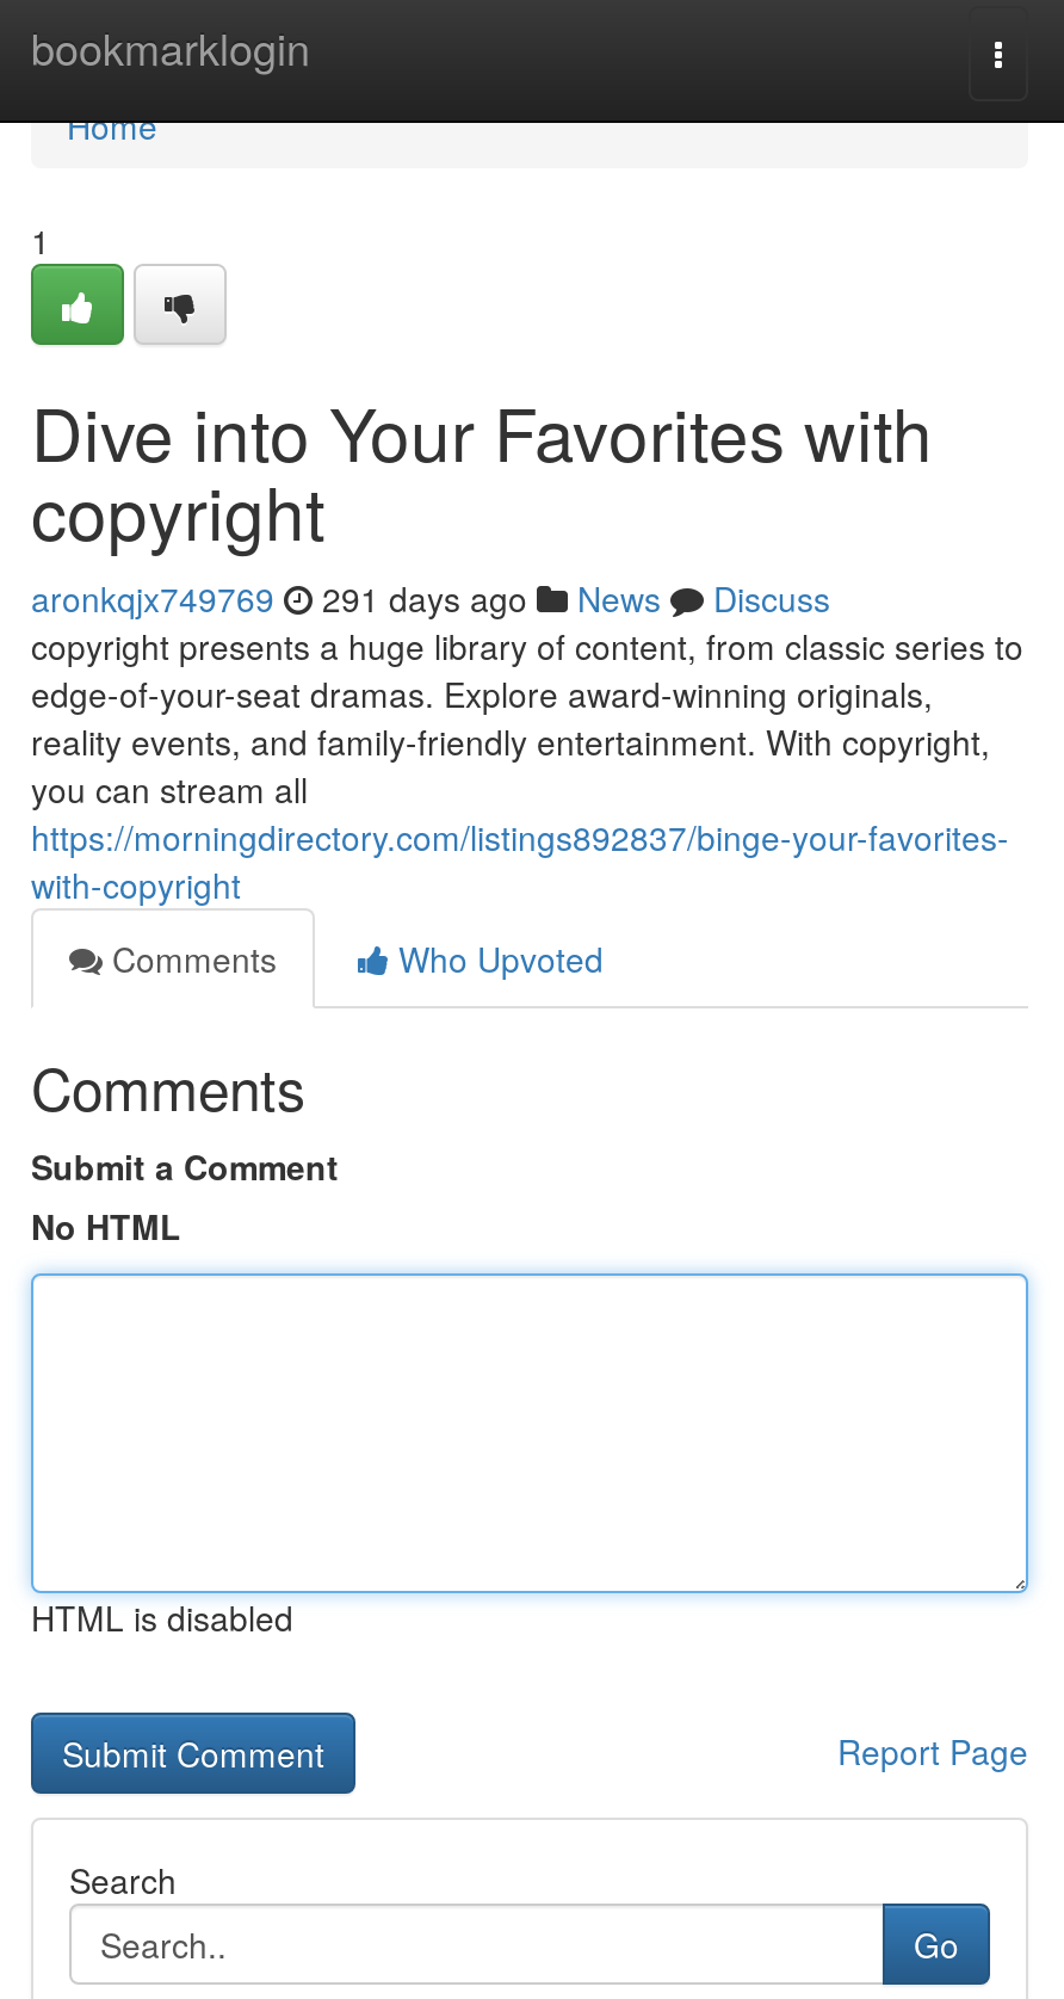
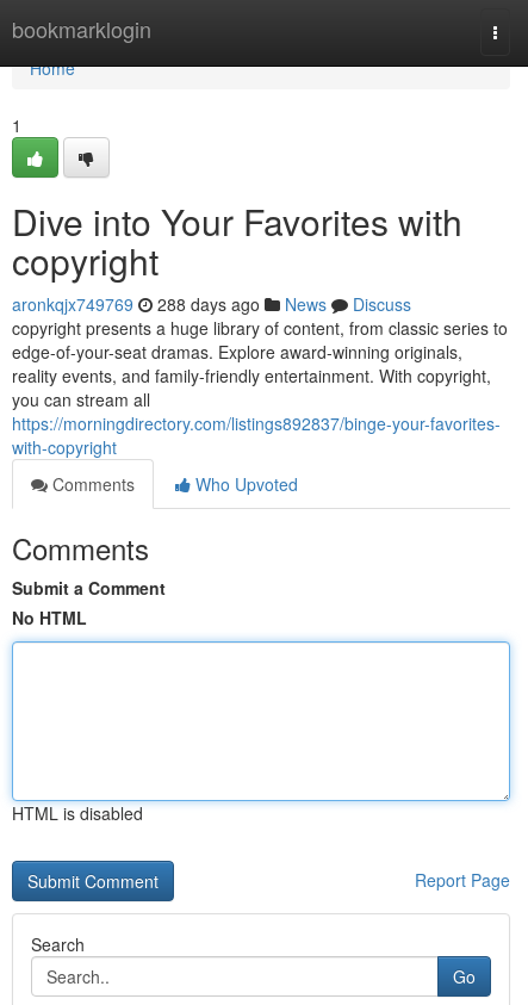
[31,574,830,622] aronkqjx749769 291 days ago News Discuss -> [12,292,411,316] aronkqjx749769 288 days ago News Discuss

